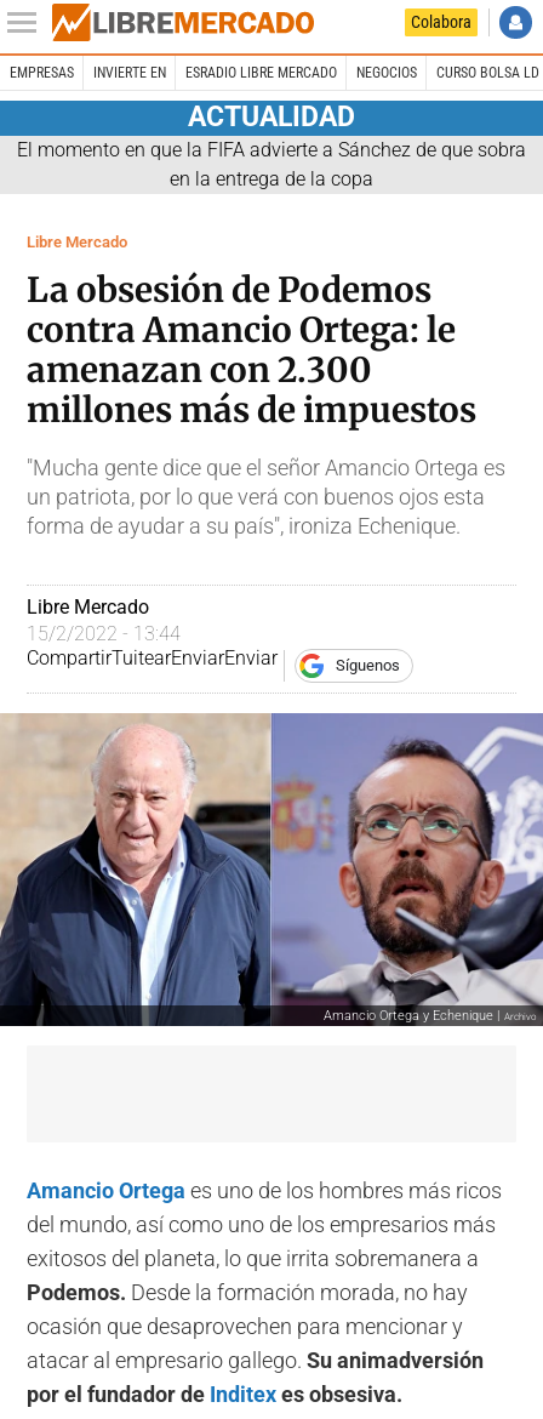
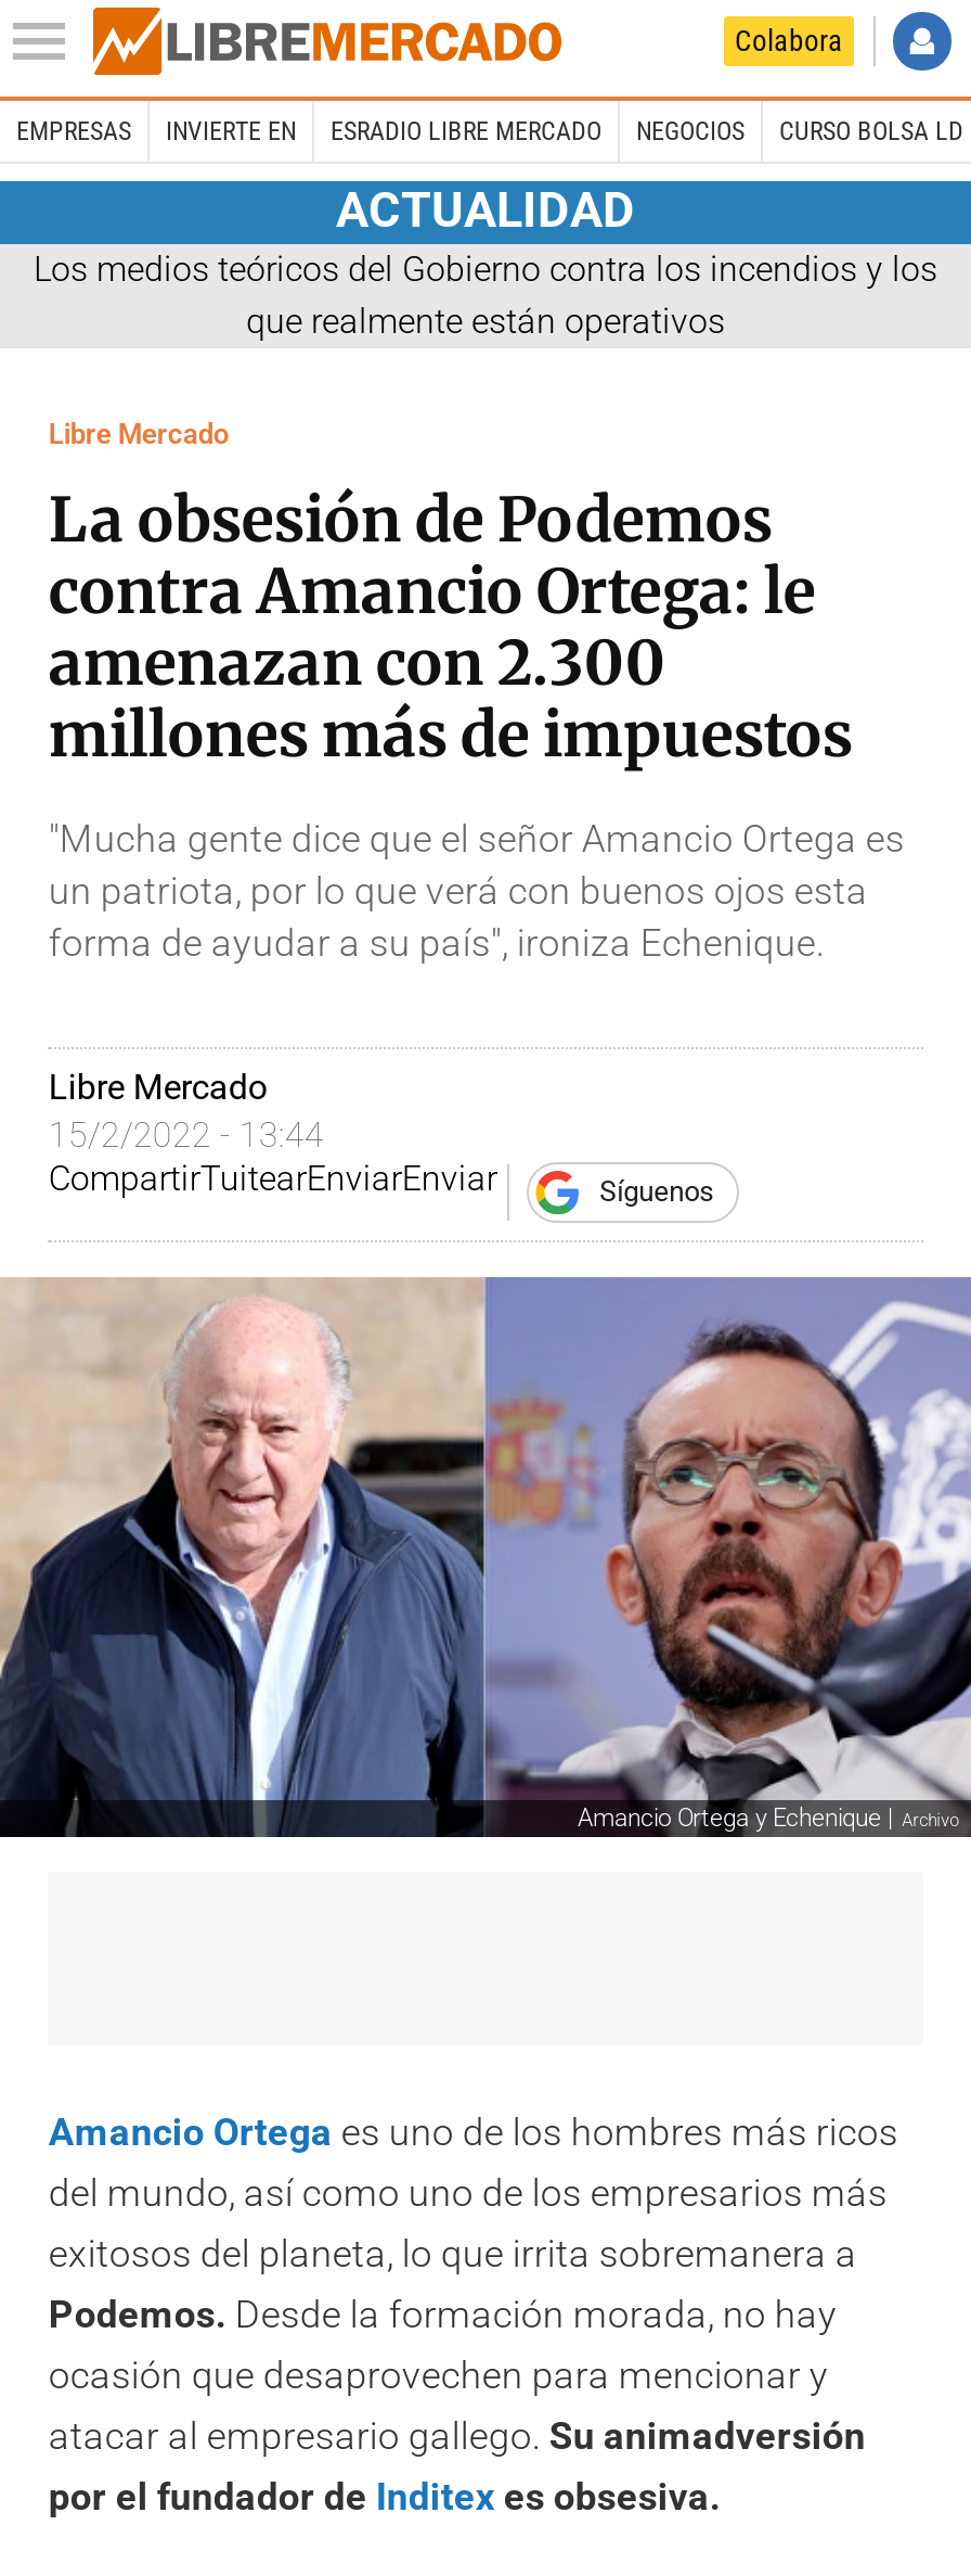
[17,138,526,190] El momento en que la FIFA advierte a Sánchez de que sobra | en la entrega de la copa -> [34,248,937,341] Los medios teóricos del Gobierno contra los incendios y los | que realmente están operativos

